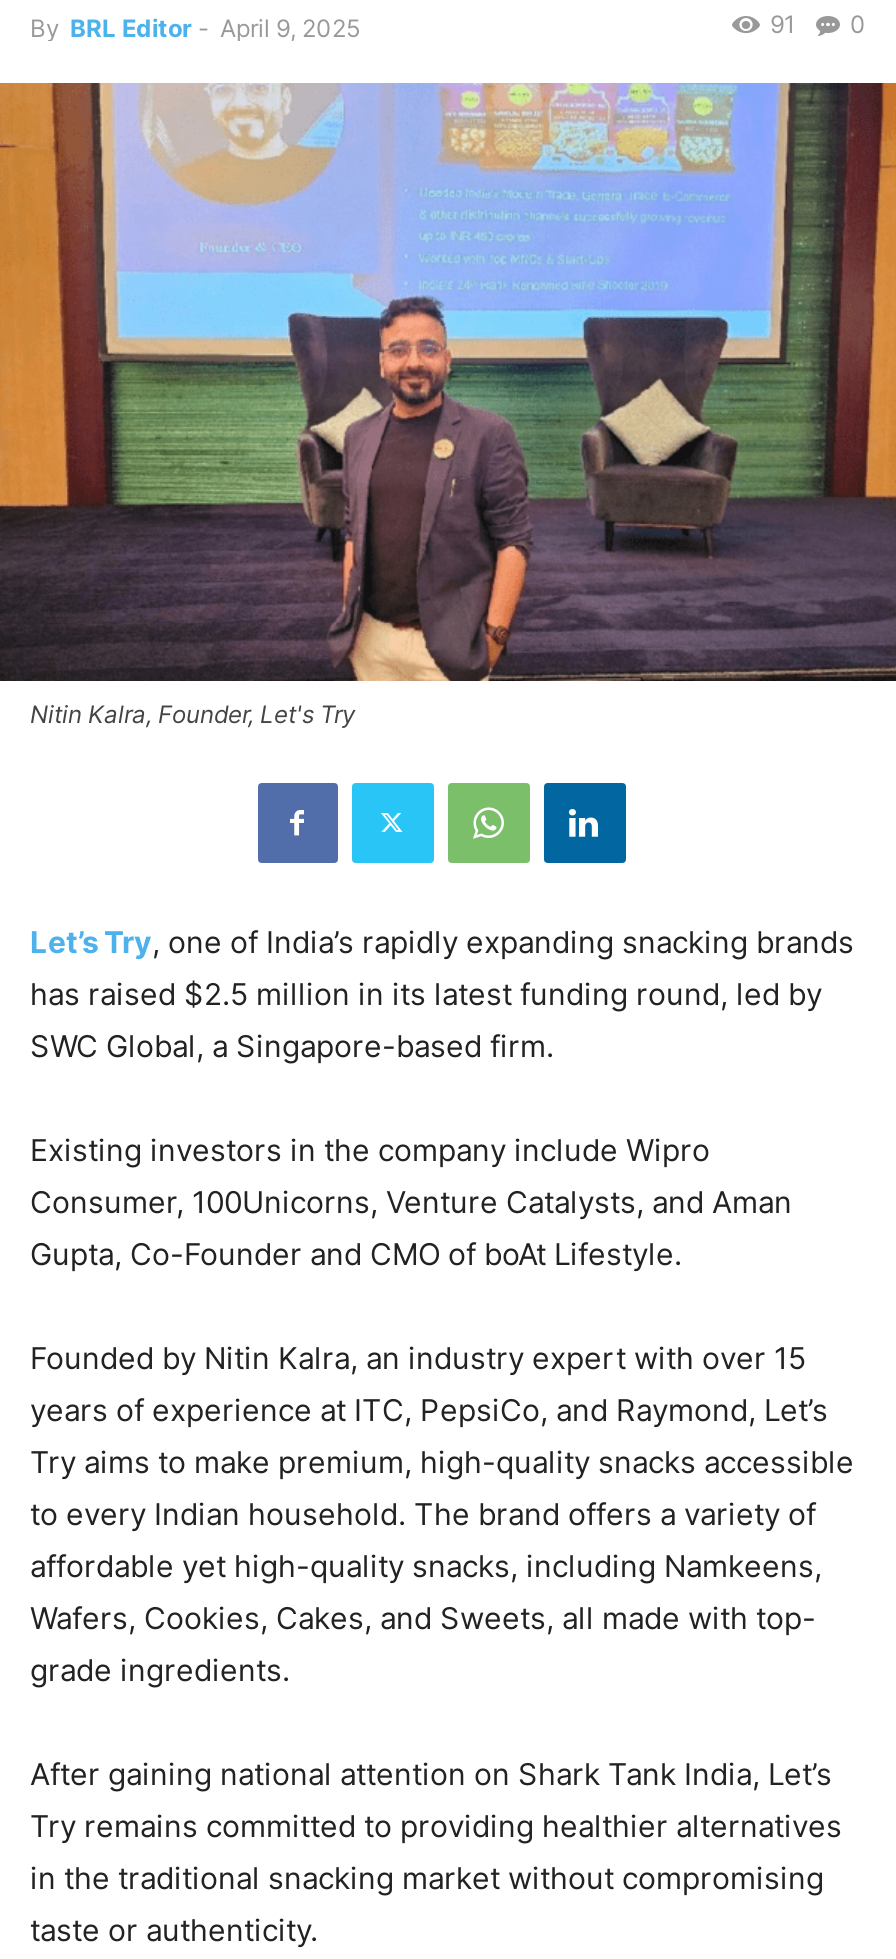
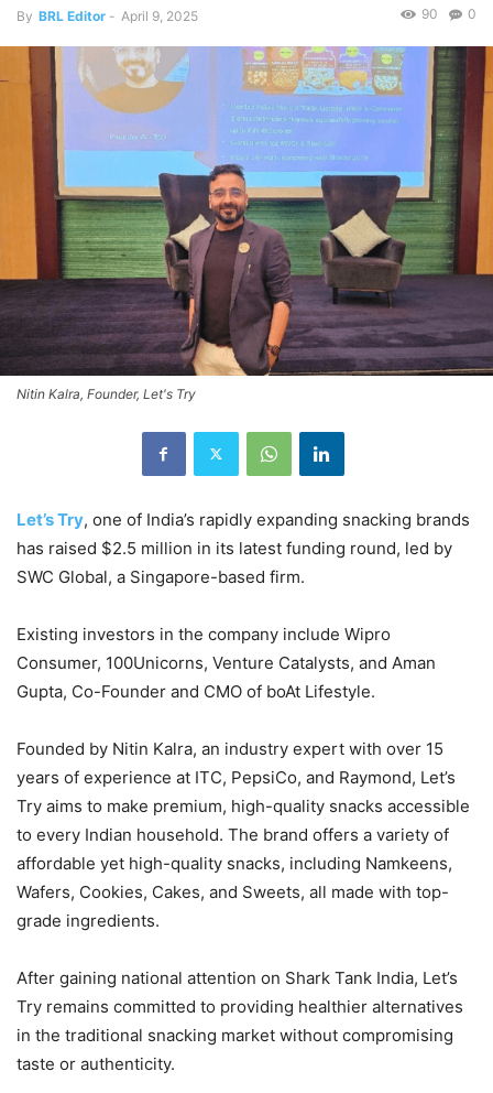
[770,9,866,39] 91 0 -> [421,6,476,22] 90 0

